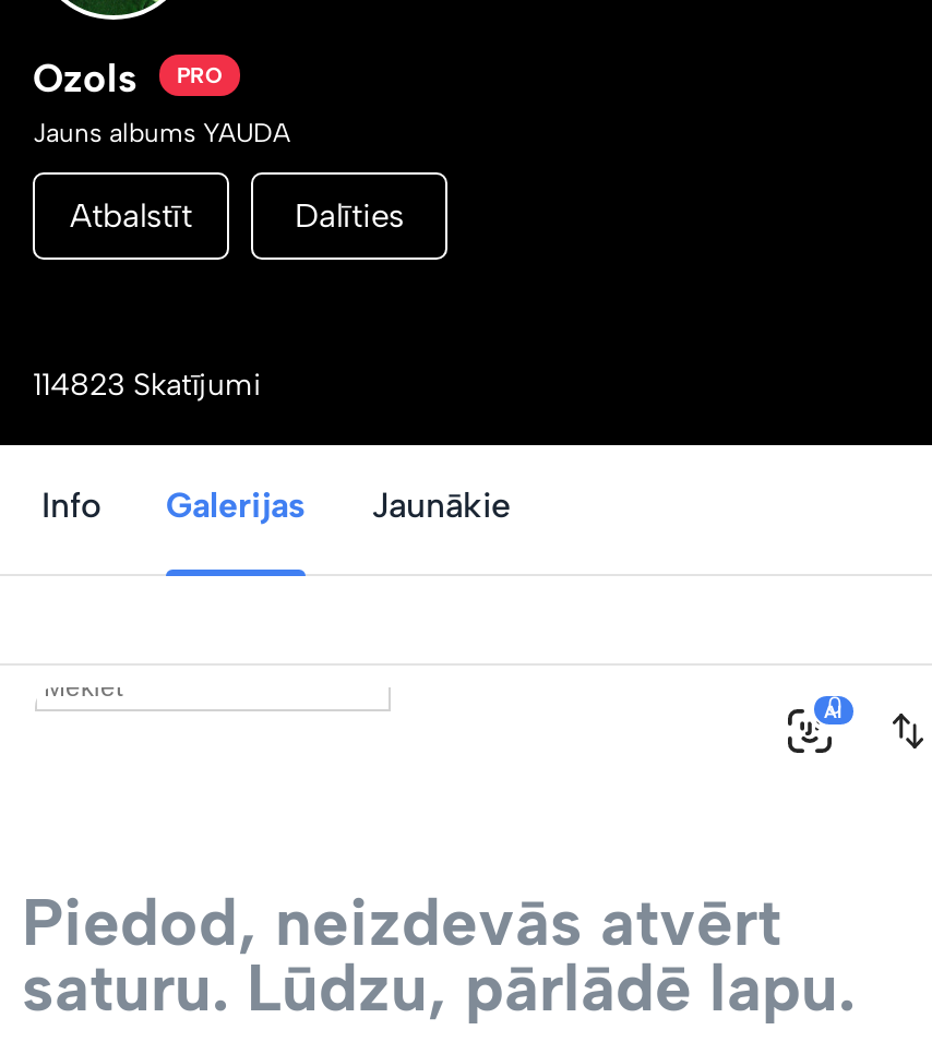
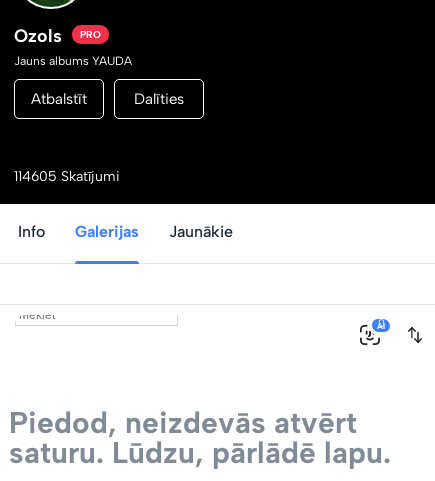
[33,367,262,404] 114823 Skatījumi -> [14,168,120,185] 114605 Skatījumi

